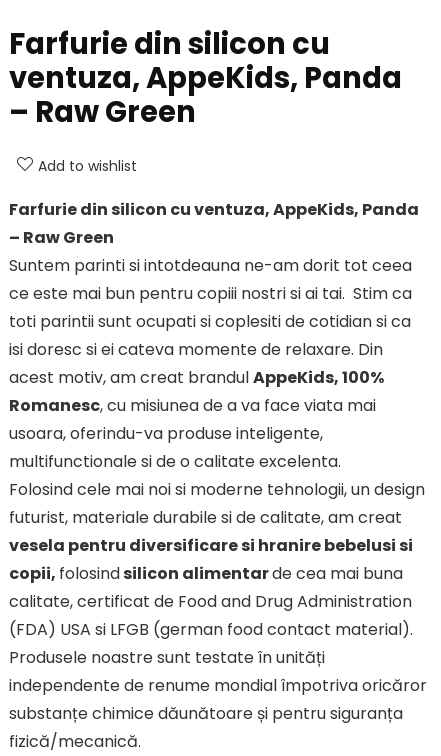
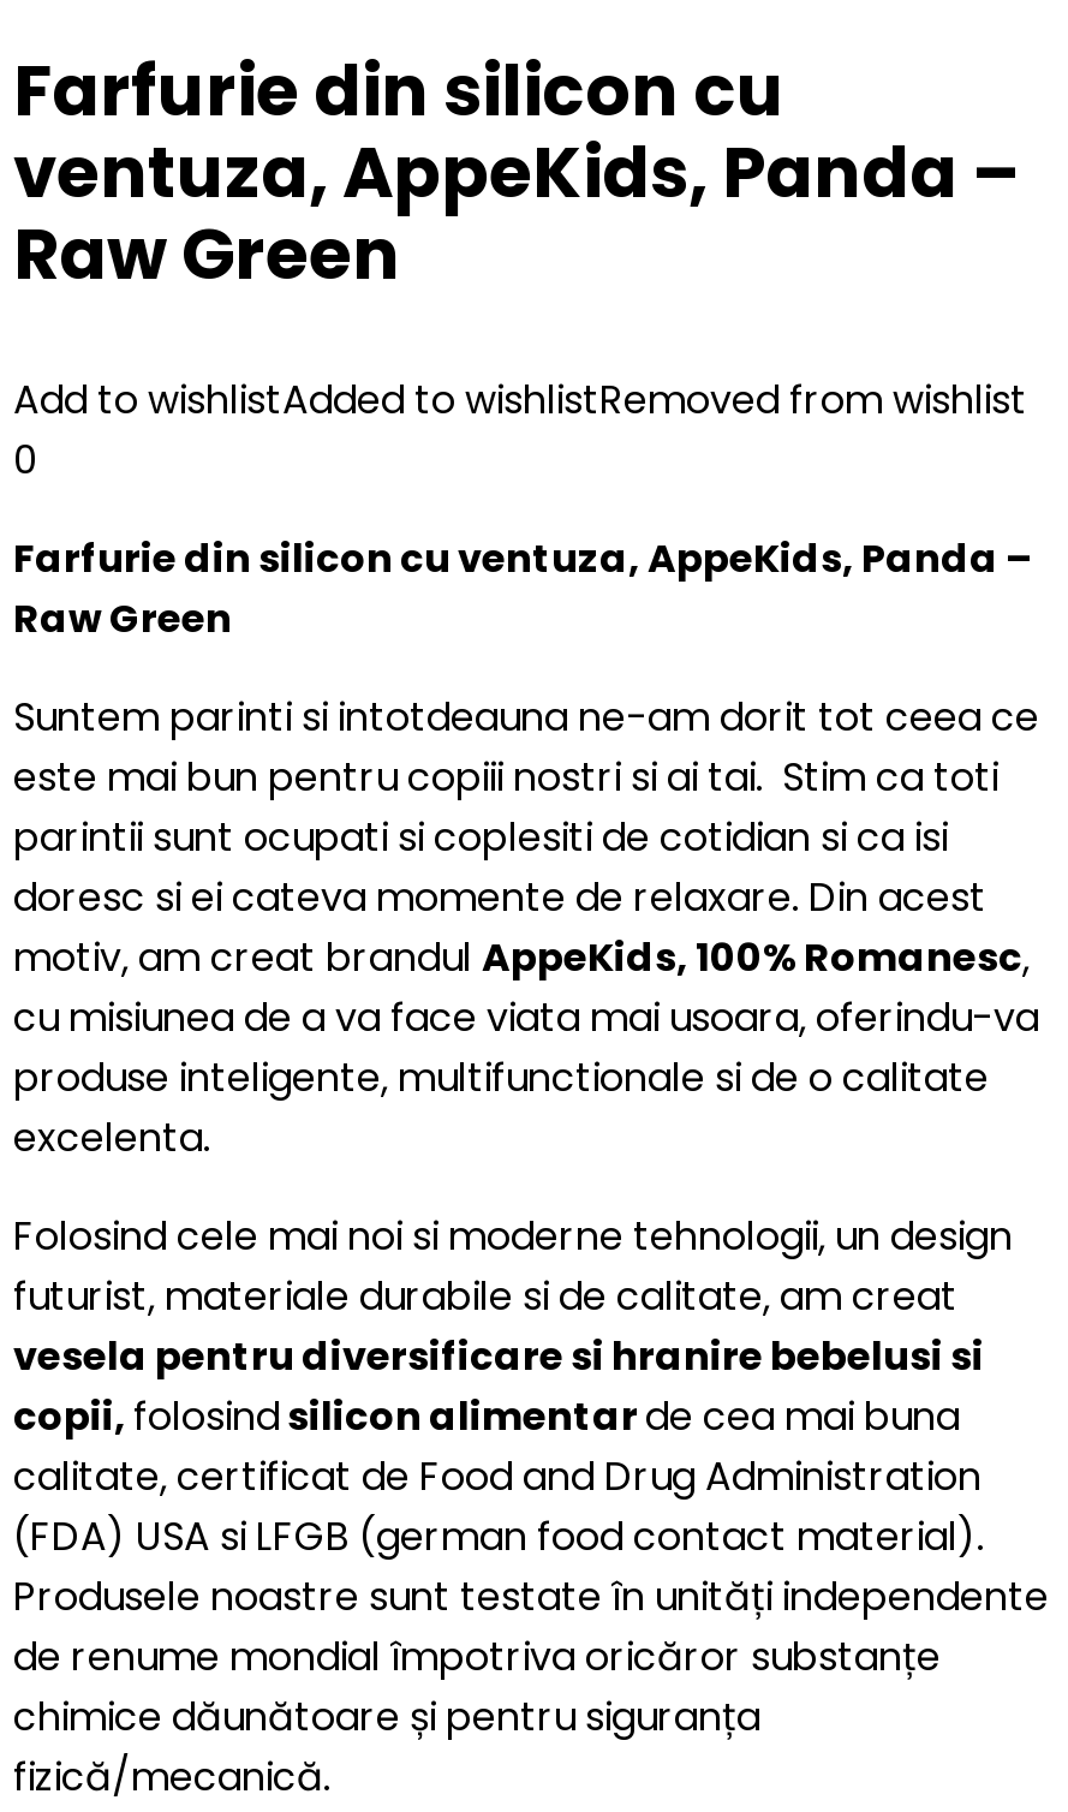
[9,58,419,473] ventuza, AppeKids, Panda | – Raw Green | Add to wishlist | Farfurie din silicon cu ventuza, AppeKids, Panda | – Raw Green | Suntem parinti si intotdeauna ne-am dorit tot ceea | ce este mai bun pentru copiii nostri si ai tai. Stim ca | toti parintii sunt ocupati si coplesiti de cotidian si ca | isi doresc si ei cateva momente de relaxare. Din | acest motiv, am creat brandul AppeKids, 100% | Romanesc, cu misiunea de a va face viata mai | usoara, oferindu-va produse inteligente, | multifunctionale si de o calitate excelenta. -> [13,125,1039,1166] ventuza, AppeKids, Panda – | Raw Green | Add to wishlistAdded to wishlistRemoved from wishlist | 0 | Farfurie din silicon cu ventuza, AppeKids, Panda – | Raw Green | Suntem parinti si intotdeauna ne-am dorit tot ceea ce | este mai bun pentru copiii nostri si ai tai. Stim ca toti | parintii sunt ocupati si coplesiti de cotidian si ca isi | doresc si ei cateva momente de relaxare. Din acest | motiv, am creat brandul AppeKids, 100% Romanesc, | cu misiunea de a va face viata mai usoara, oferindu-va | produse inteligente, multifunctionale si de o calitate | excelenta.
moved [9,478,425,501] -> [13,1209,1013,1264]: Folosind cele mai noi si moderne tehnologii, un design
moved [9,506,402,529] -> [13,1269,957,1324]: futurist, materiale durabile si de calitate, am creat
moved [9,534,413,557] -> [13,1329,984,1384]: vesela pentru diversificare si hranire bebelusi si
moved [9,562,403,585] -> [13,1389,960,1445]: copii, folosind silicon alimentar de cea mai buna

